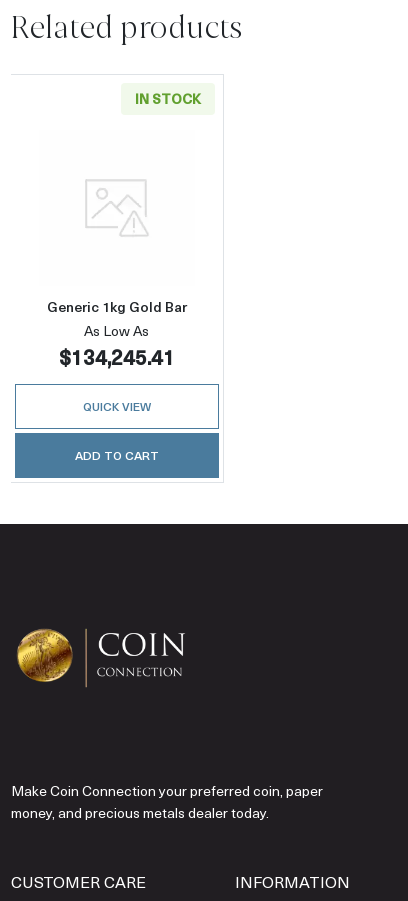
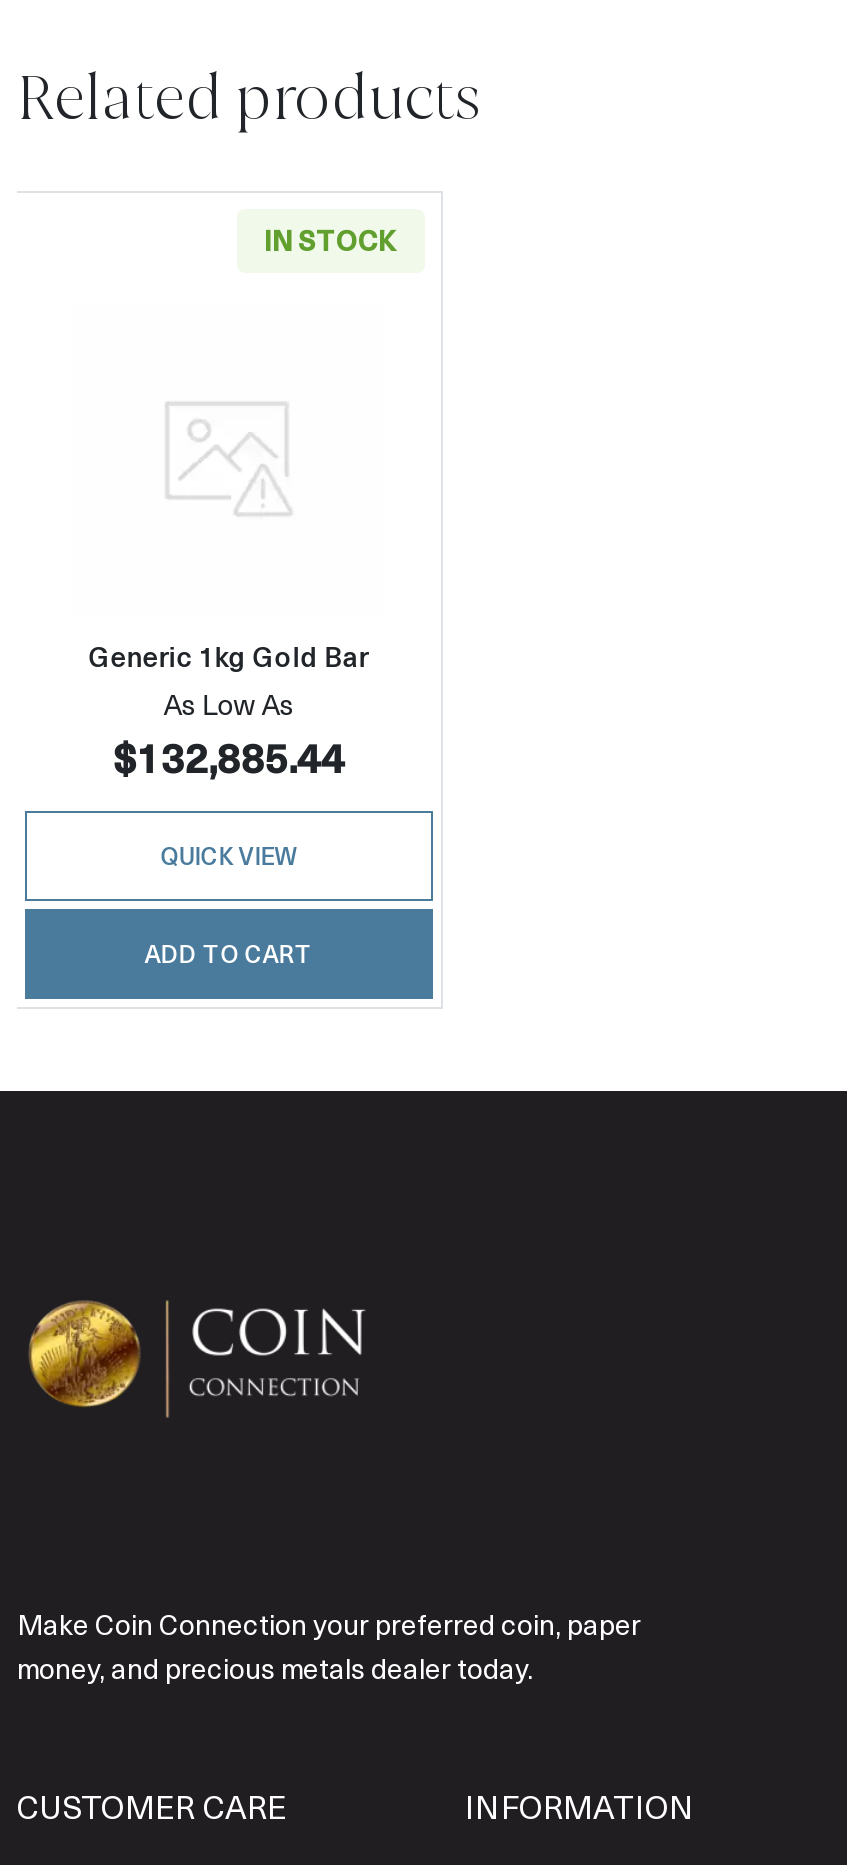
[59,343,175,370] $134,245.41 -> [113,729,345,783] $132,885.44

